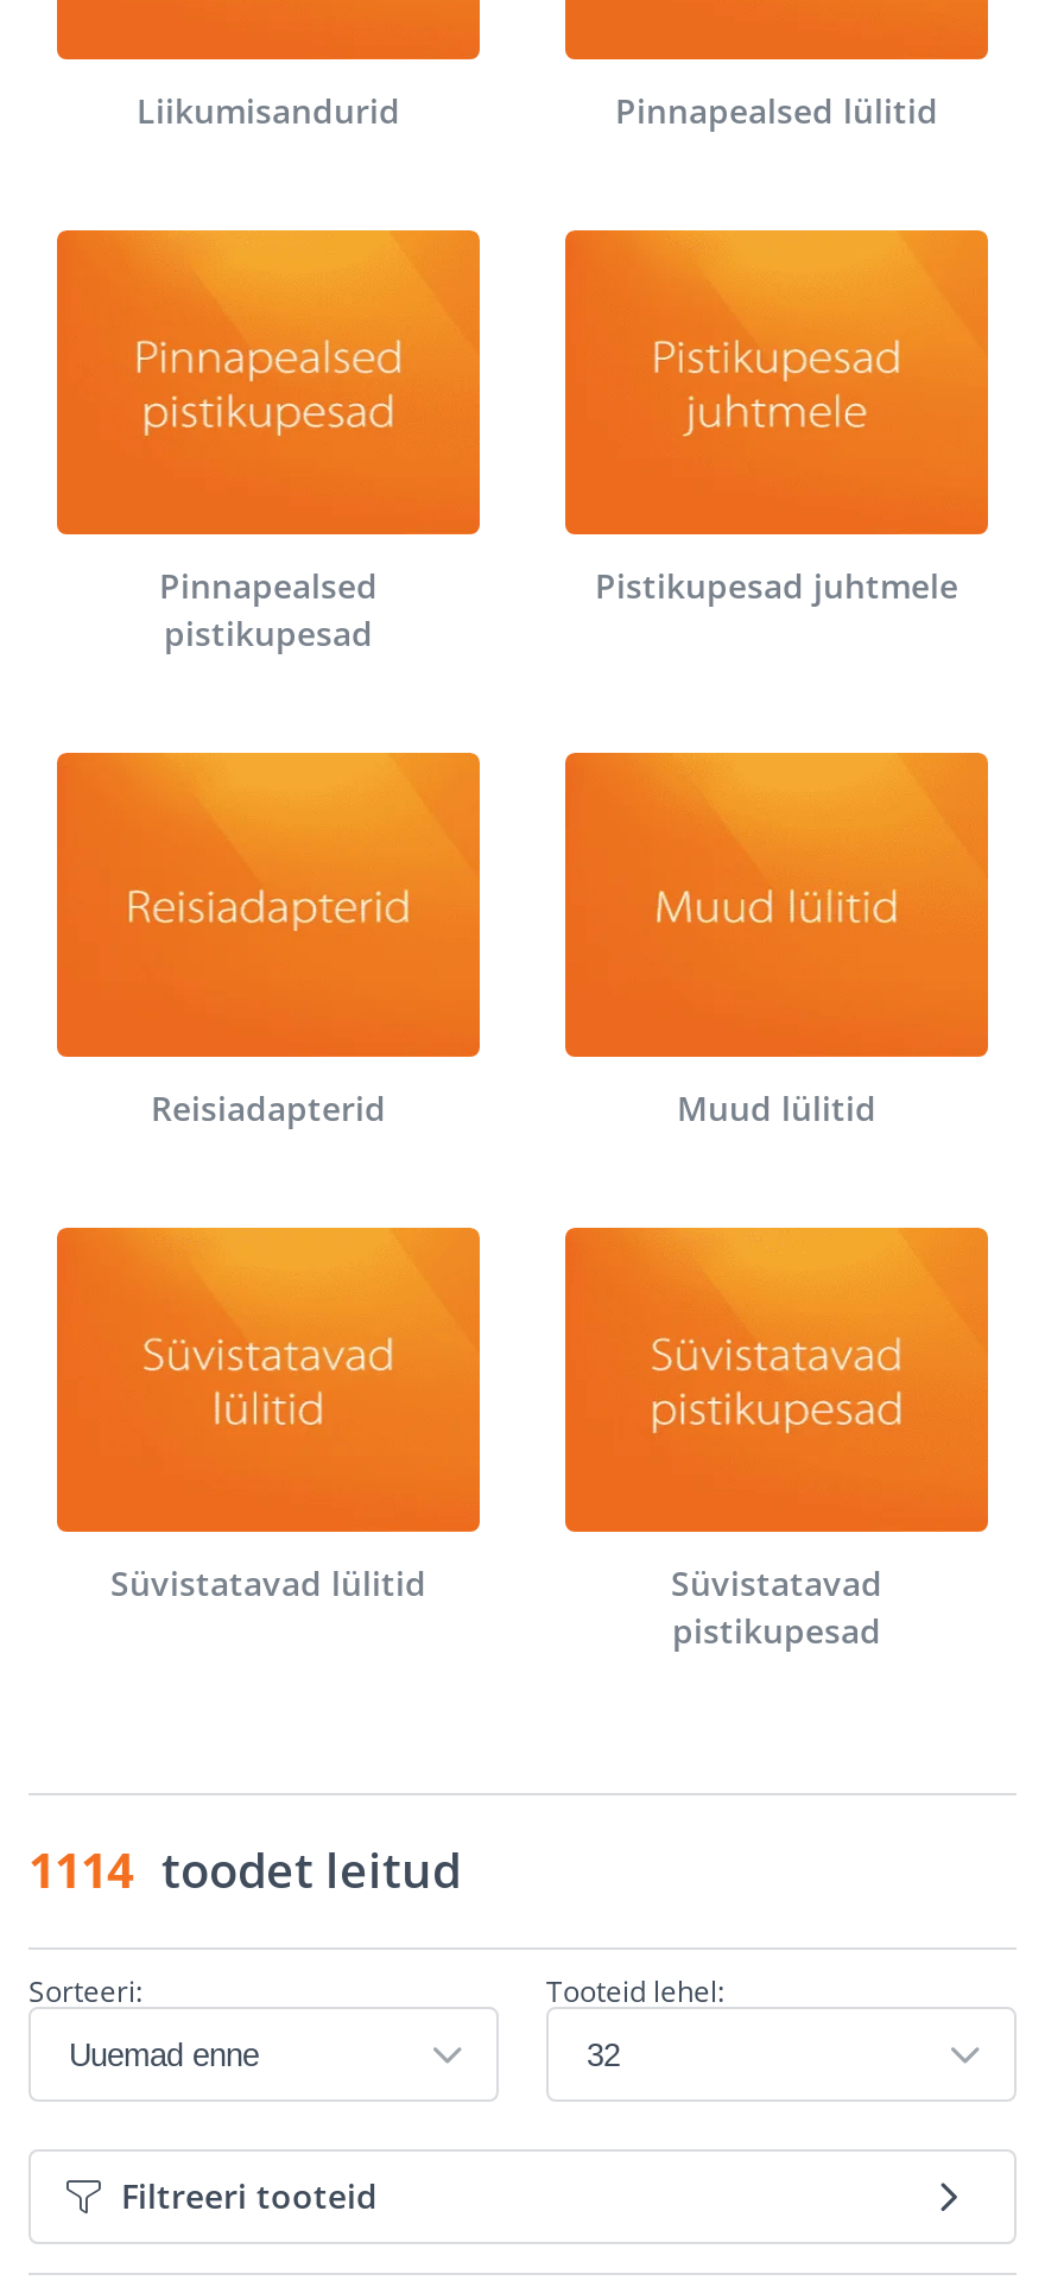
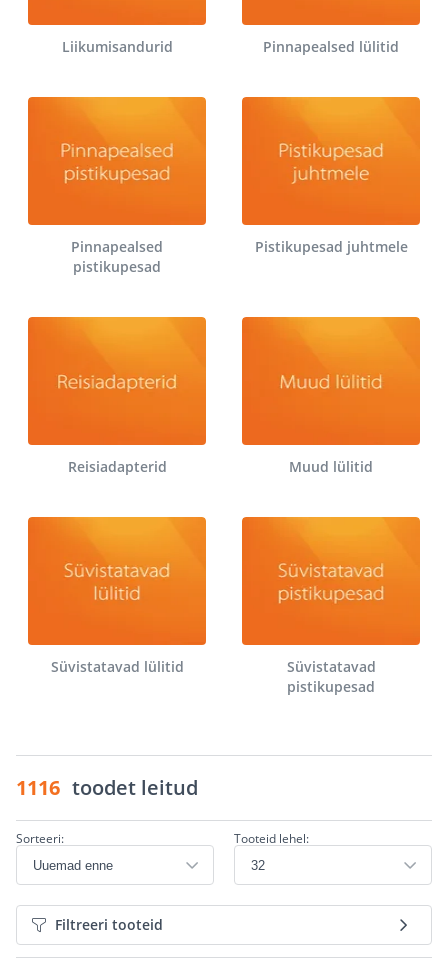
[28,1838,461,1902] 1114 toodet leitud -> [16,774,198,801] 1116 toodet leitud

